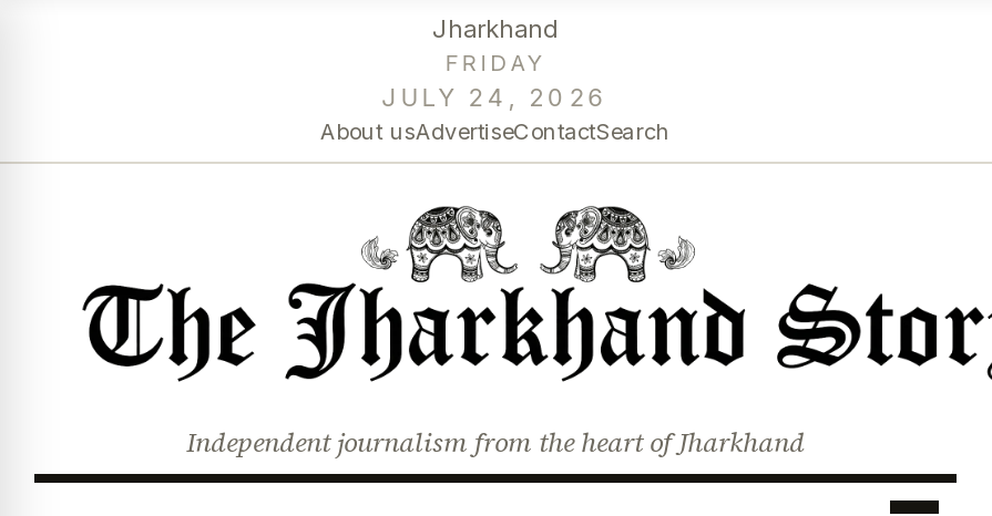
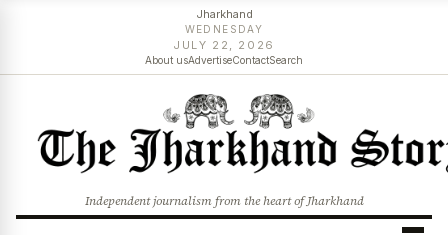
[382,49,609,113] FRIDAY | JULY 24, 2026 -> [173,23,275,52] WEDNESDAY | JULY 22, 2026

